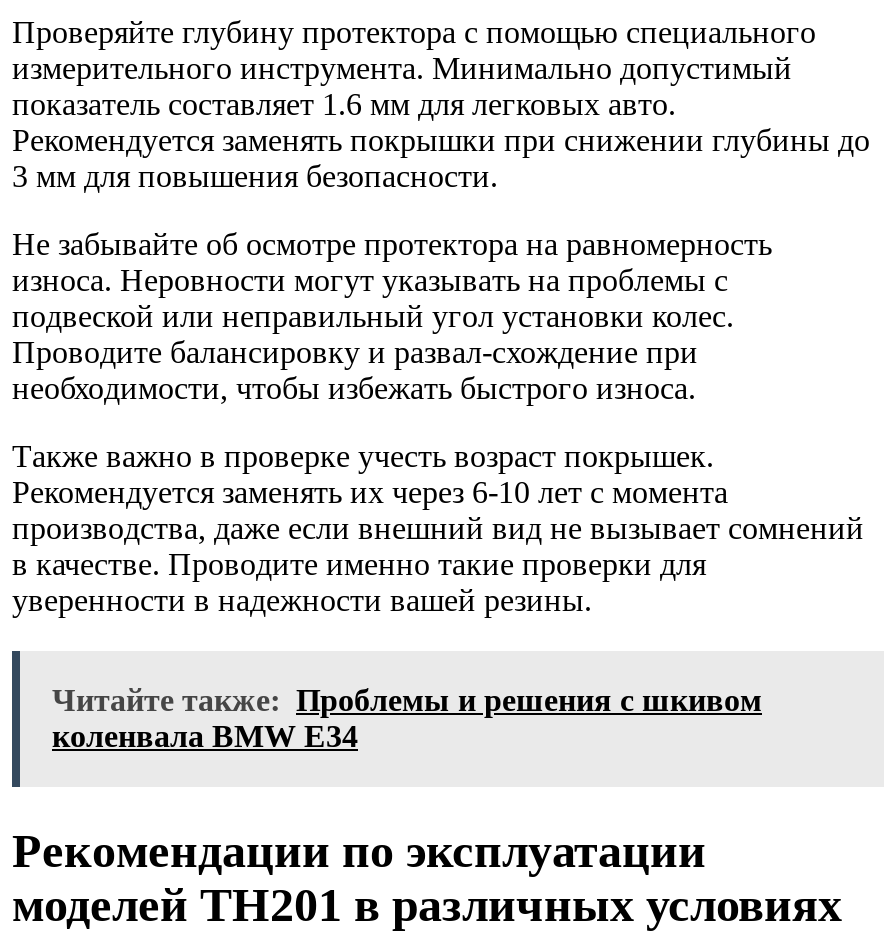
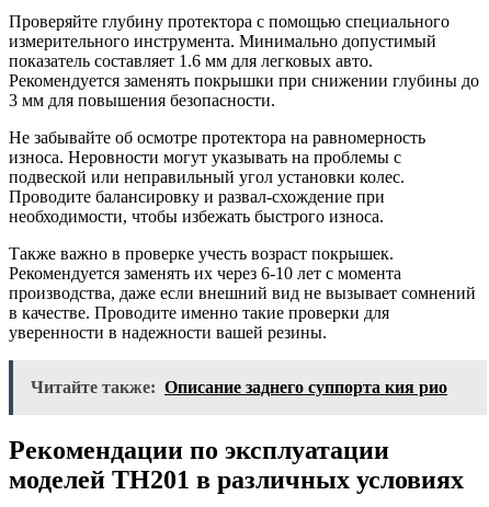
[52,682,762,752] Читайте также: Проблемы и решения с шкивом | коленвала BMW E34 -> [31,377,447,396] Читайте также: Описание заднего суппорта кия рио

